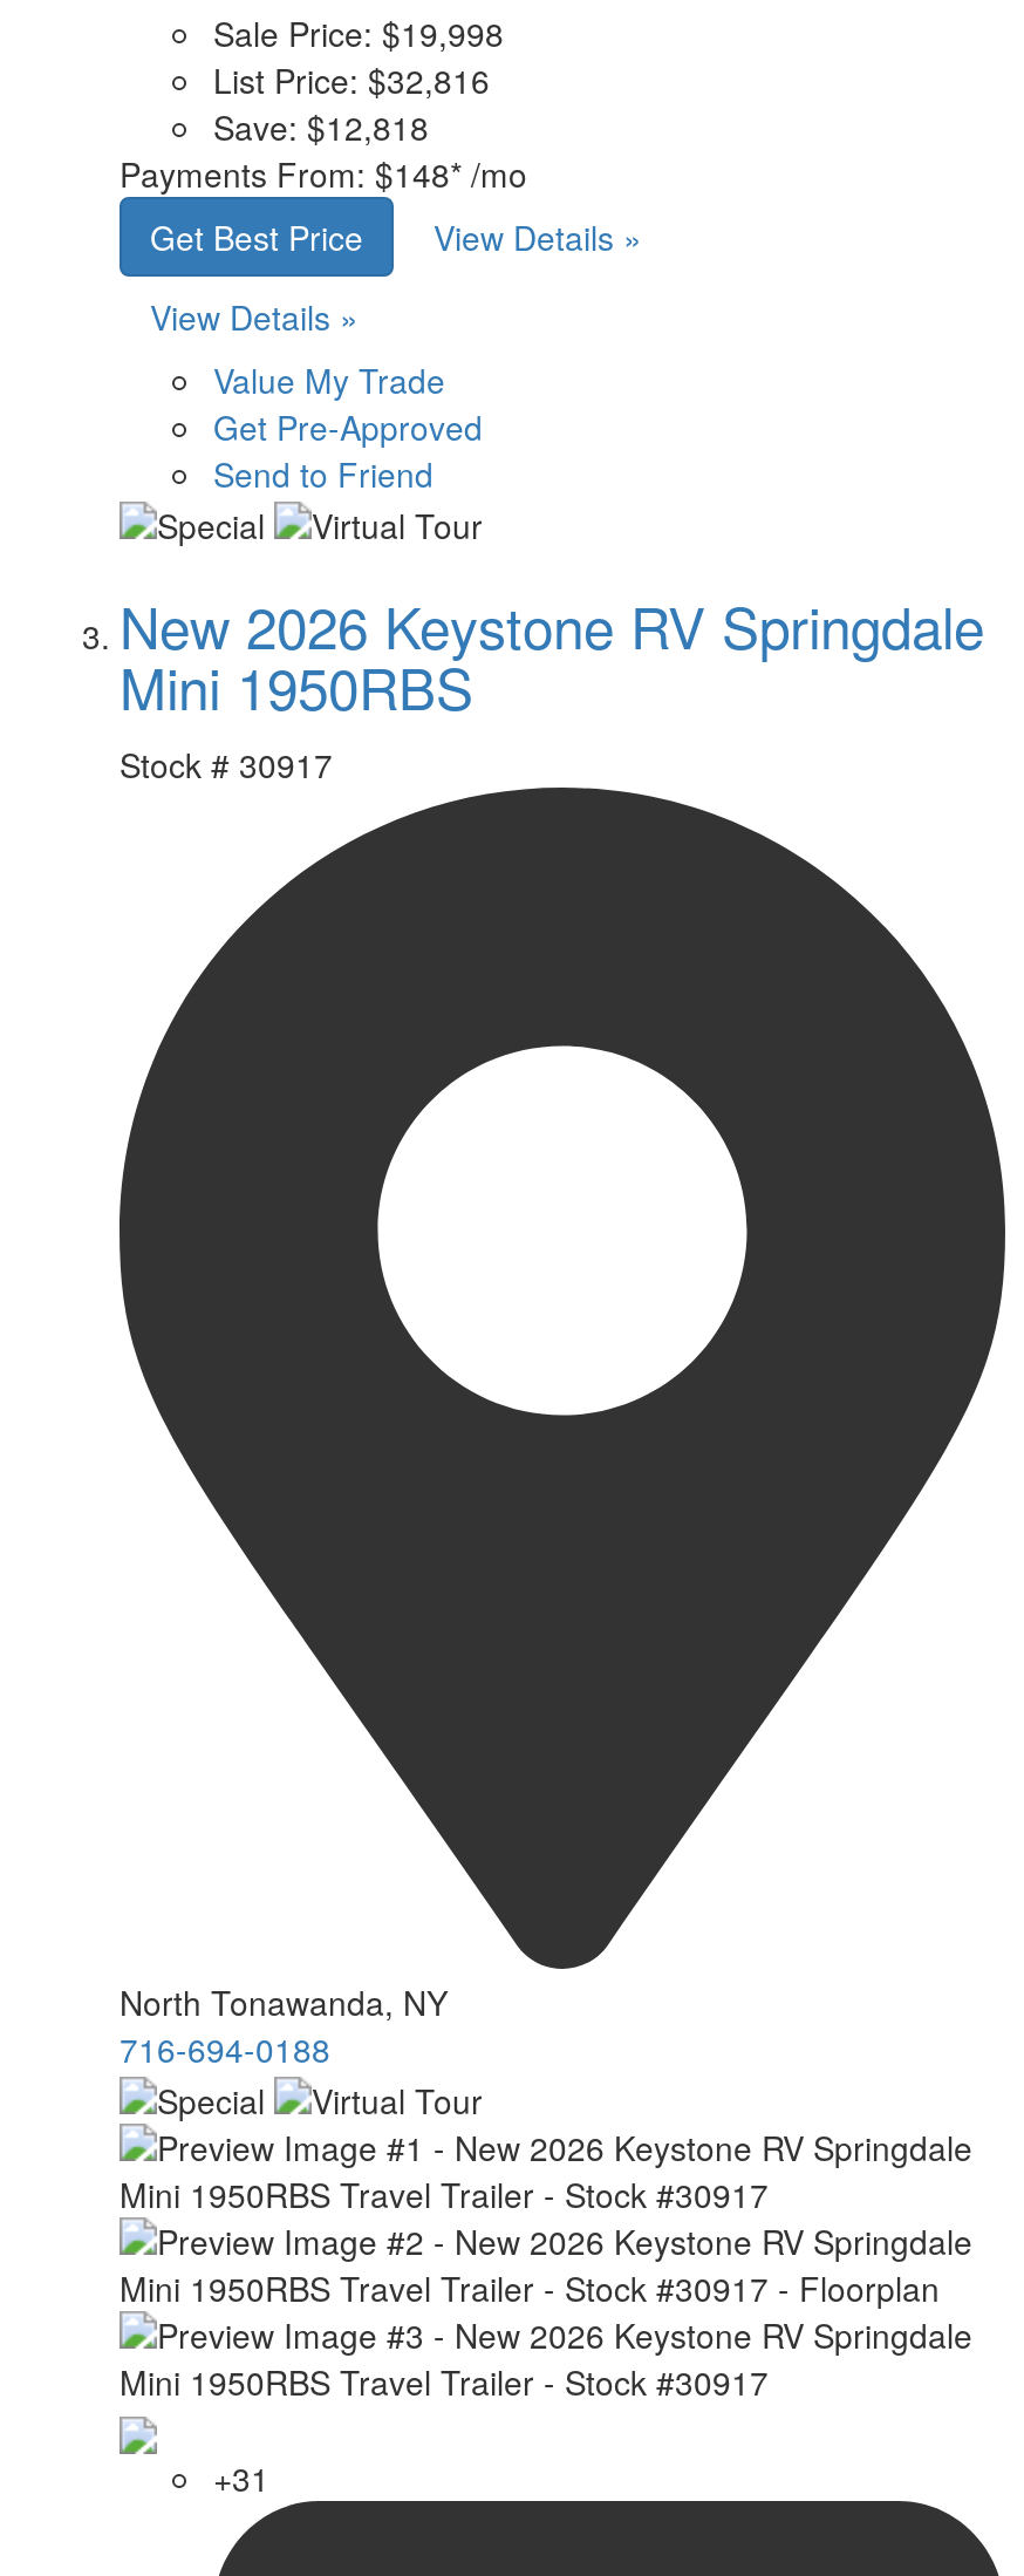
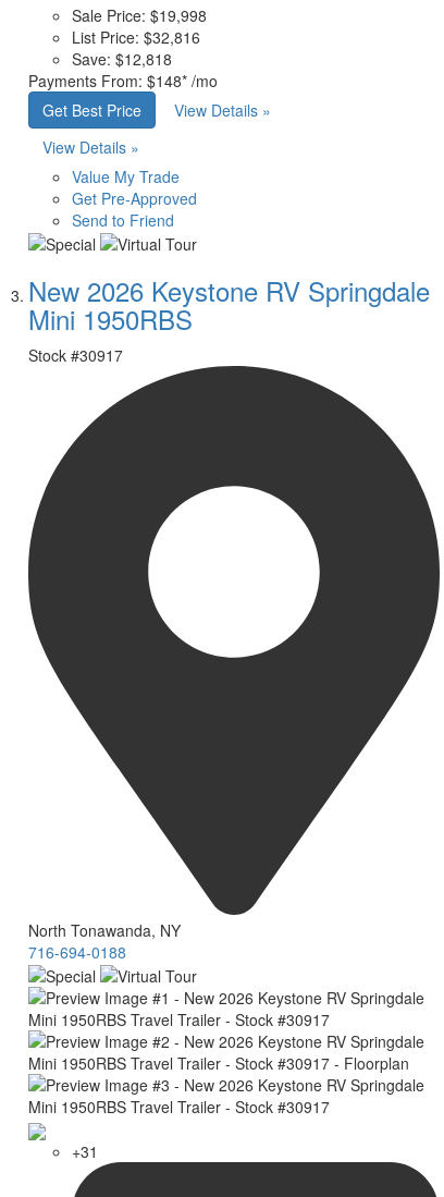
[120,740,333,787] Stock # 30917 -> [28,344,123,366] Stock #30917

